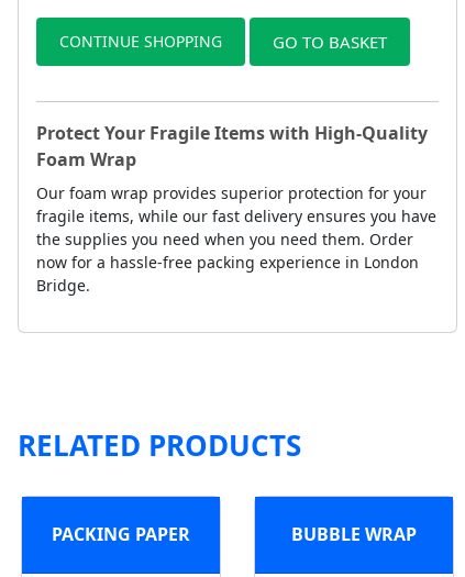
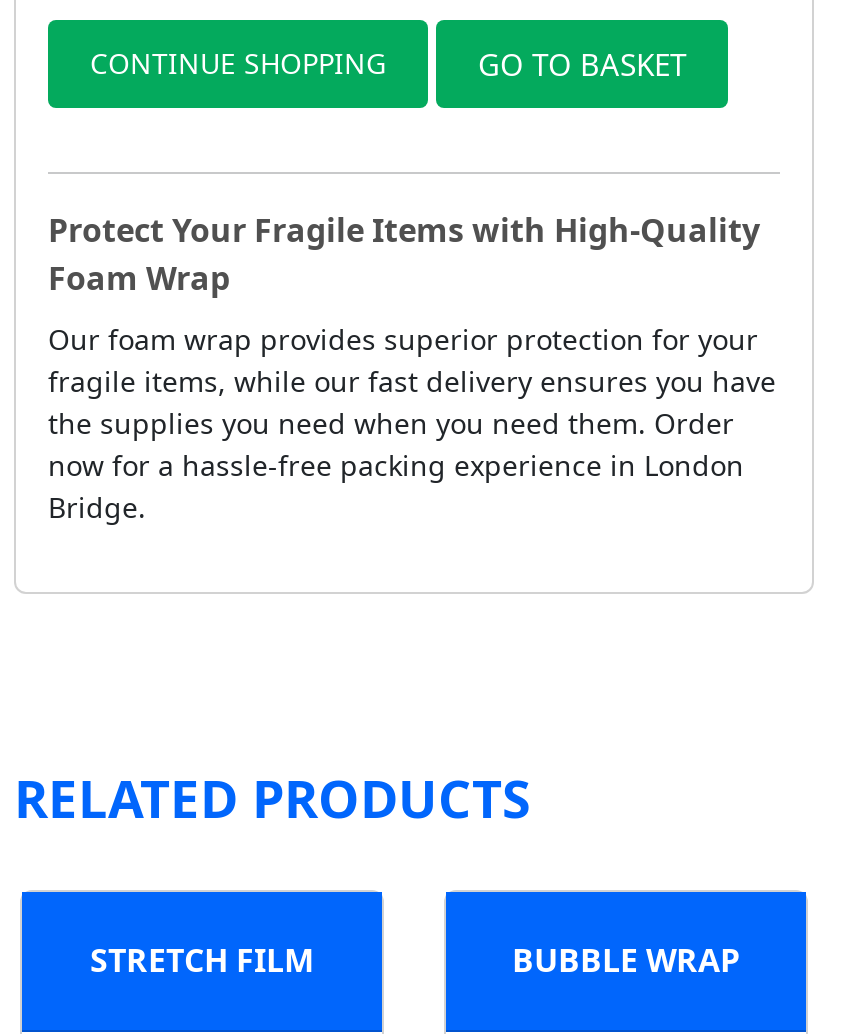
[52,522,190,547] PACKING PAPER -> [90,939,314,983] STRETCH FILM

